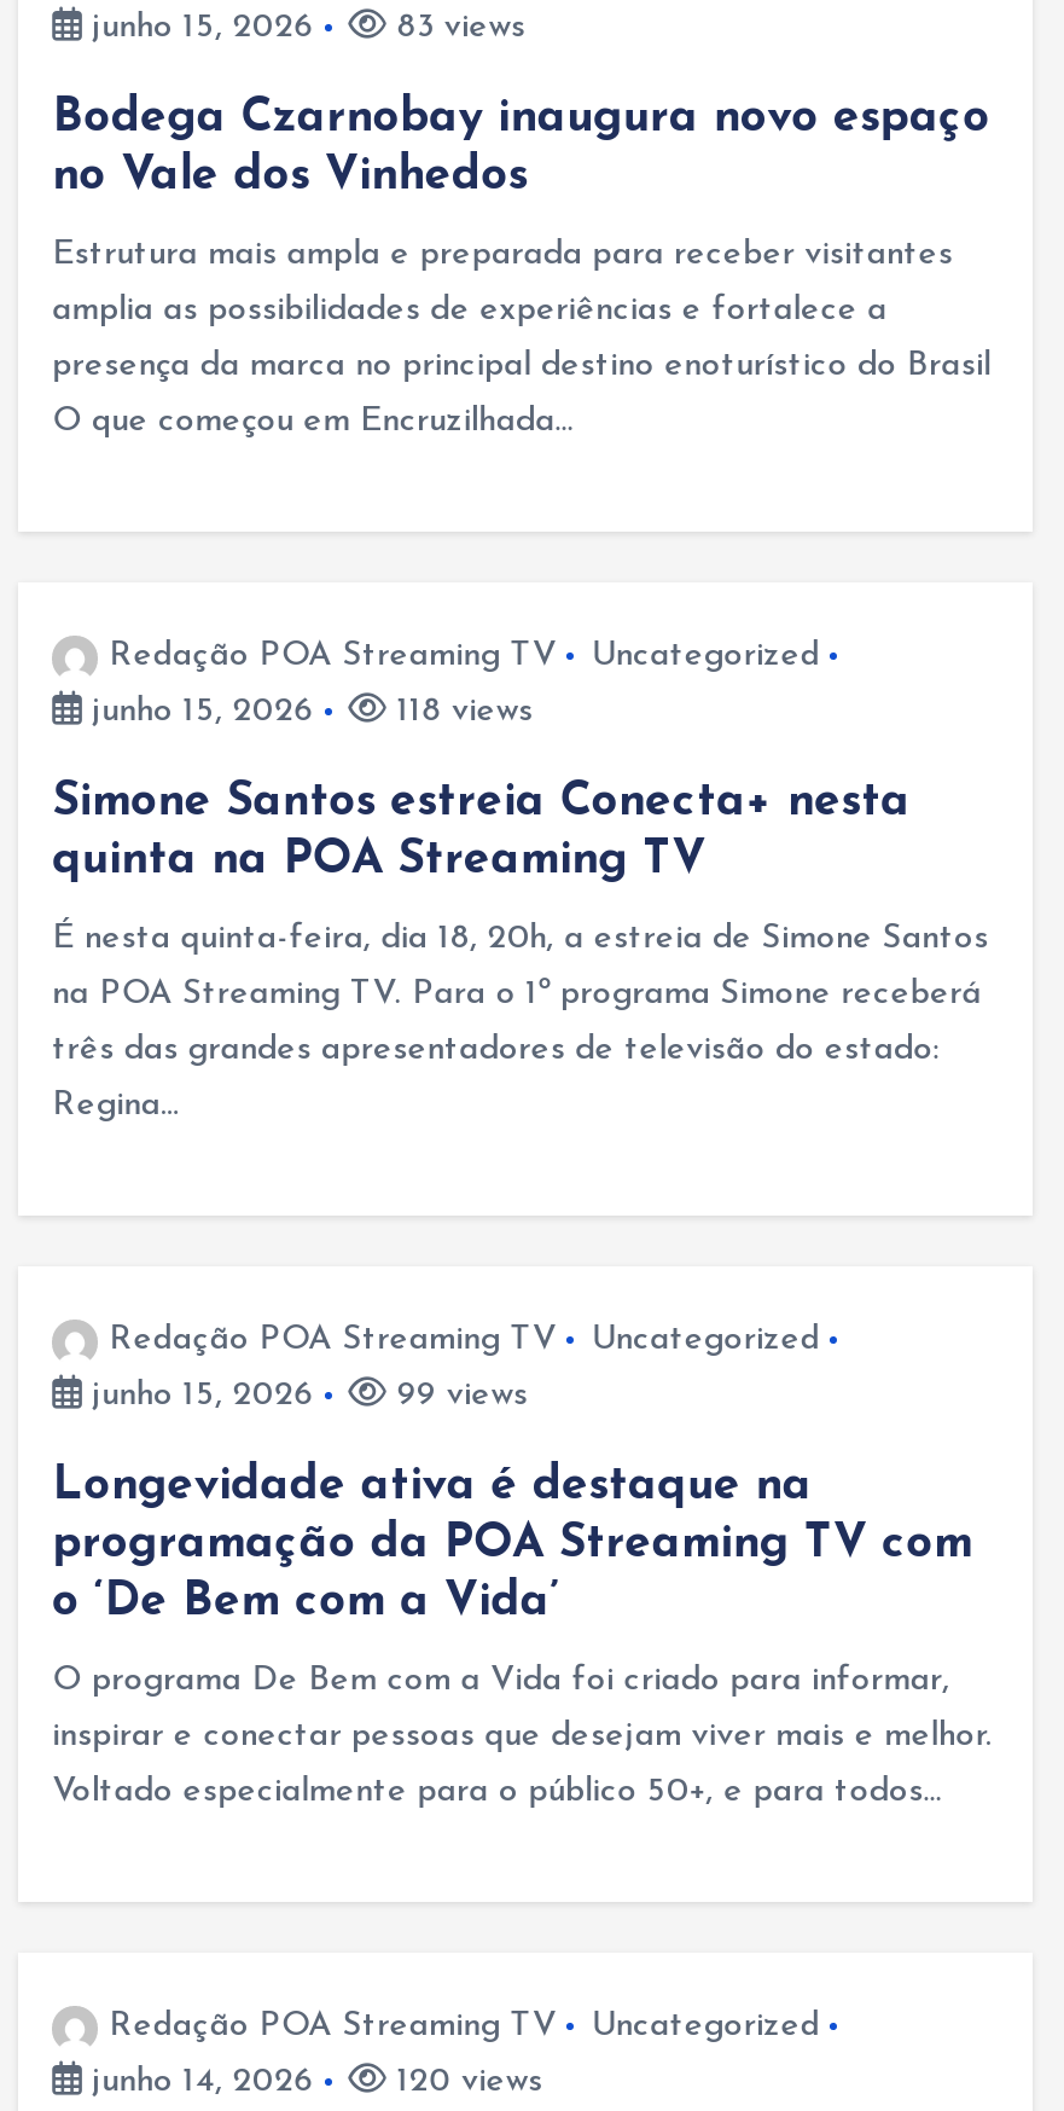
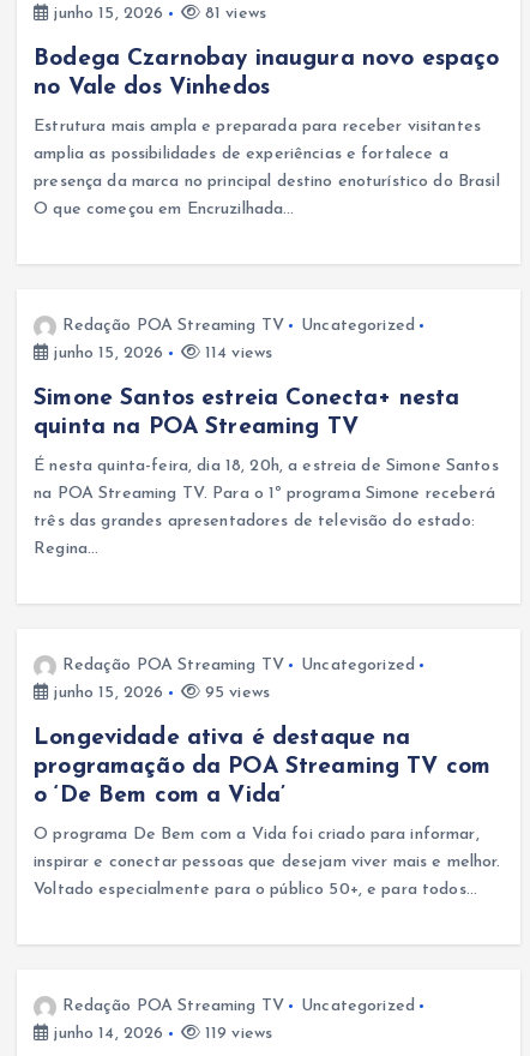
[387,10,525,46] 83 views -> [200,5,266,23] 81 views
[387,694,533,730] 118 views -> [200,345,272,363] 114 views
[387,1378,528,1414] 99 views -> [200,684,270,702] 95 views
[387,2064,543,2100] 120 views -> [200,1025,272,1043] 119 views

